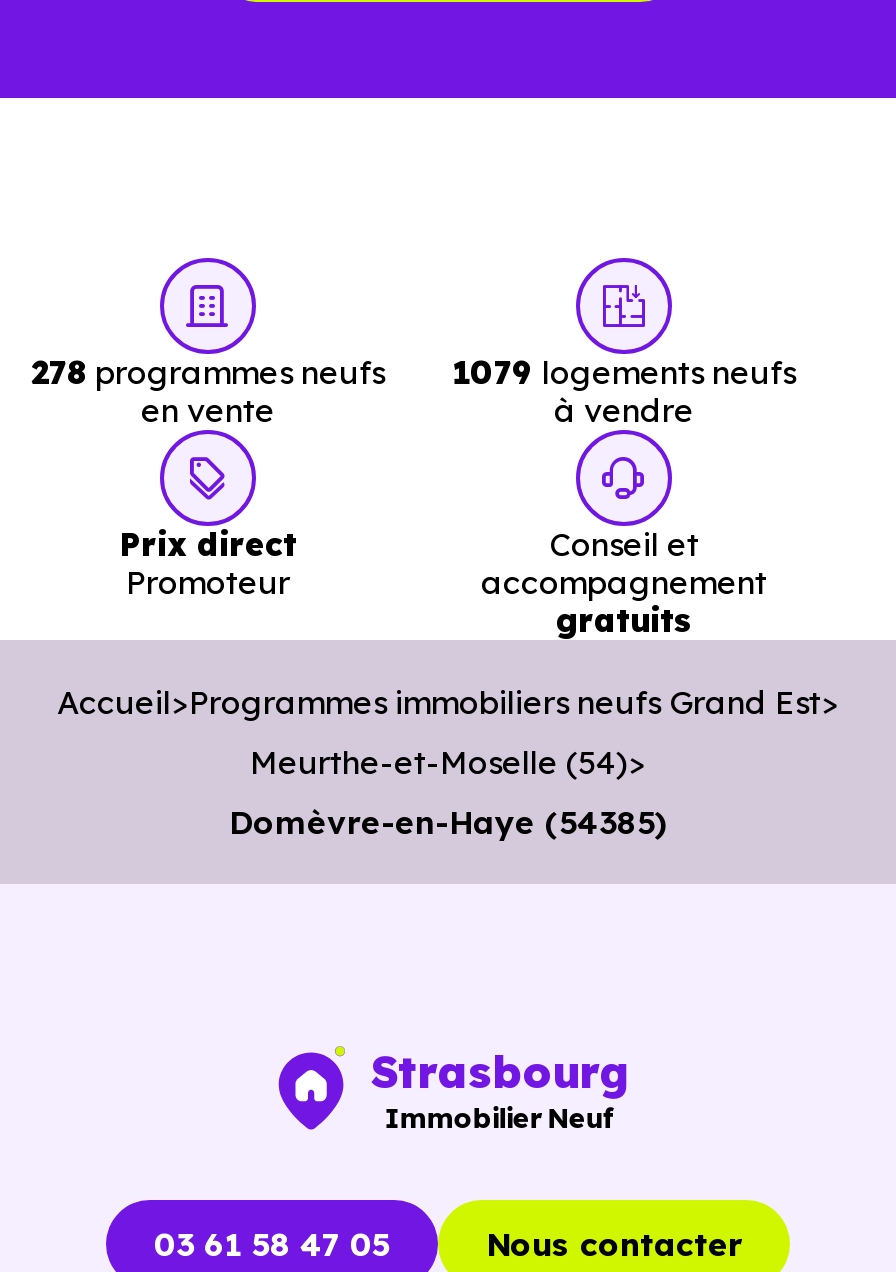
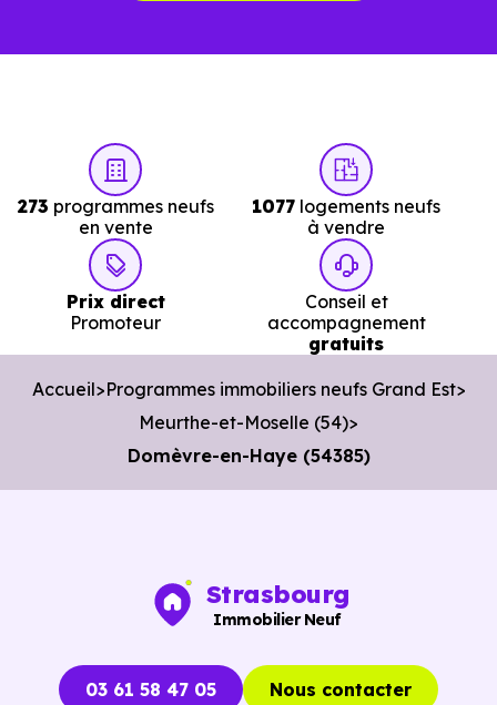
[31,352,385,392] 278 programmes neufs -> [17,195,214,217] 273 programmes neufs
[452,352,796,392] 1079 logements neufs -> [252,195,440,217] 1077 logements neufs

